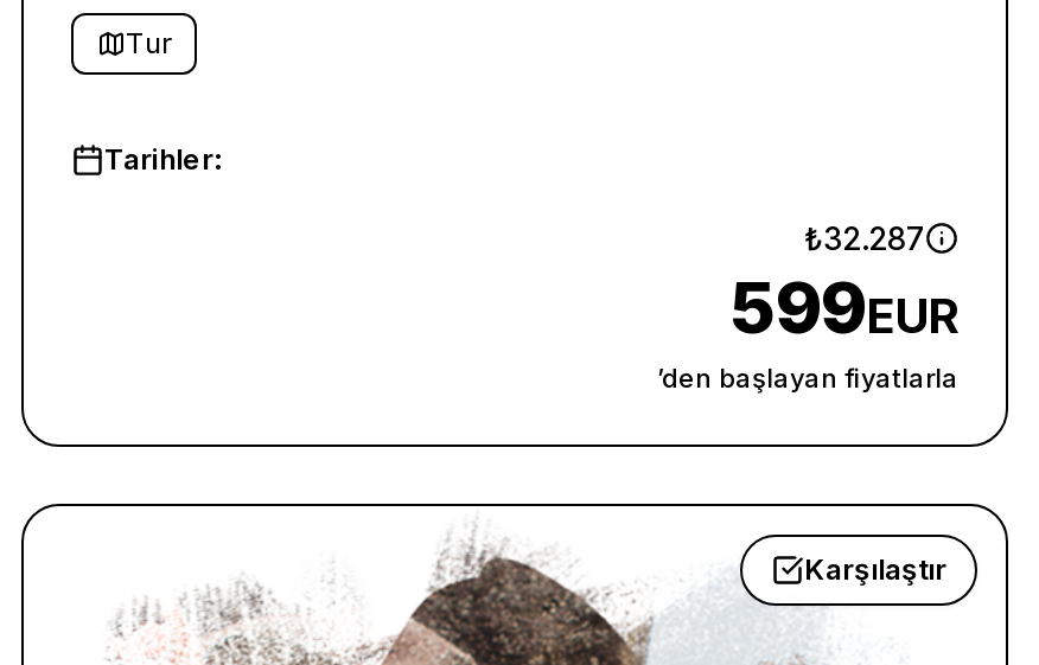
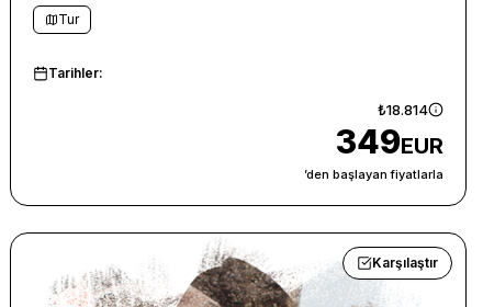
[804,219,925,257] ₺32.287 -> [378,101,428,118] ₺18.814
[731,264,958,349] 599EUR -> [336,122,443,161] 349EUR

